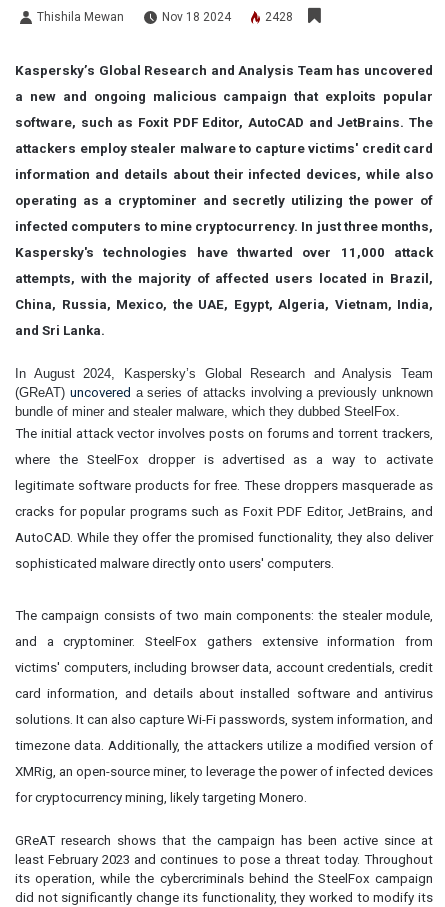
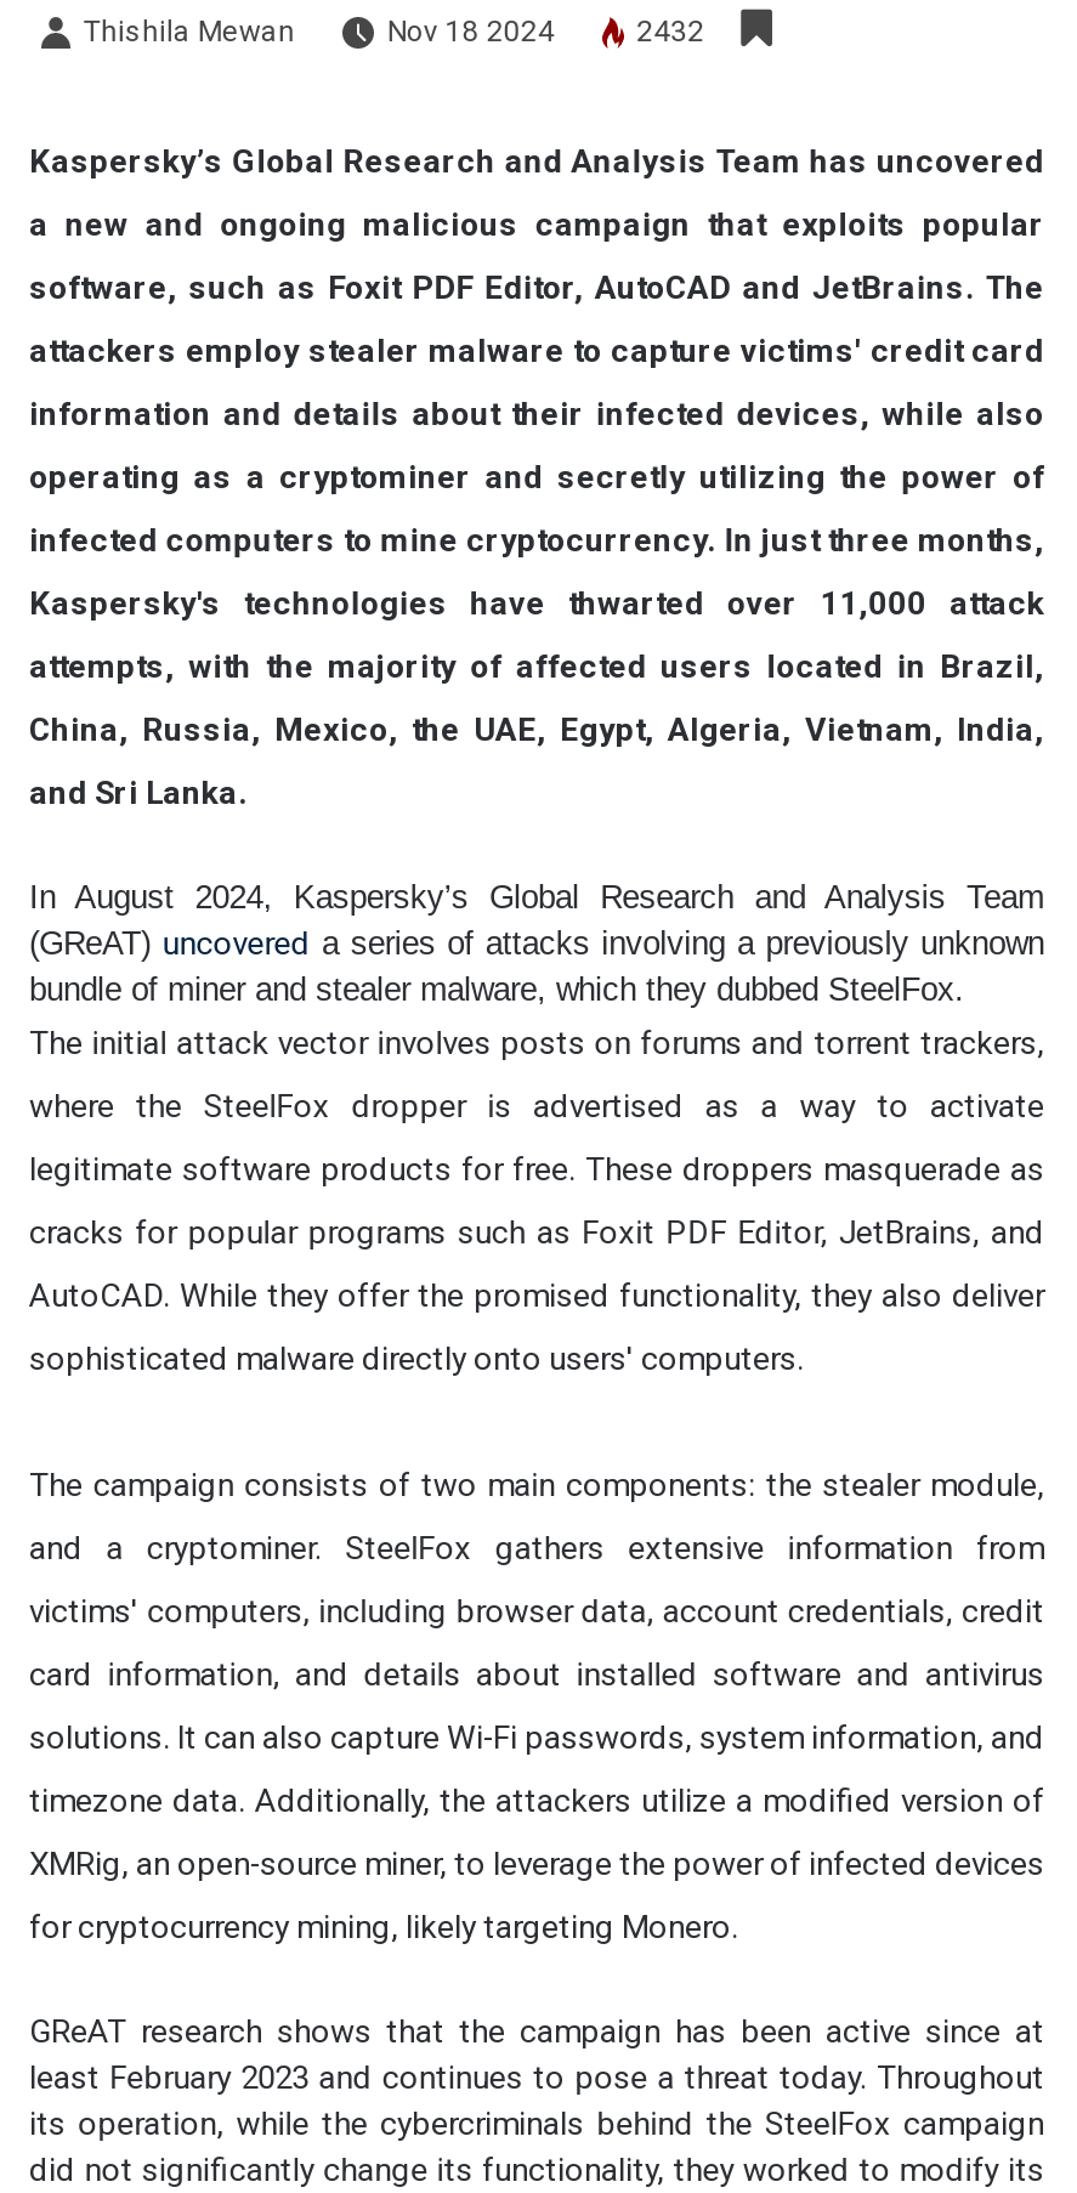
[265,10,293,24] 2428 -> [636,15,704,49] 2432

